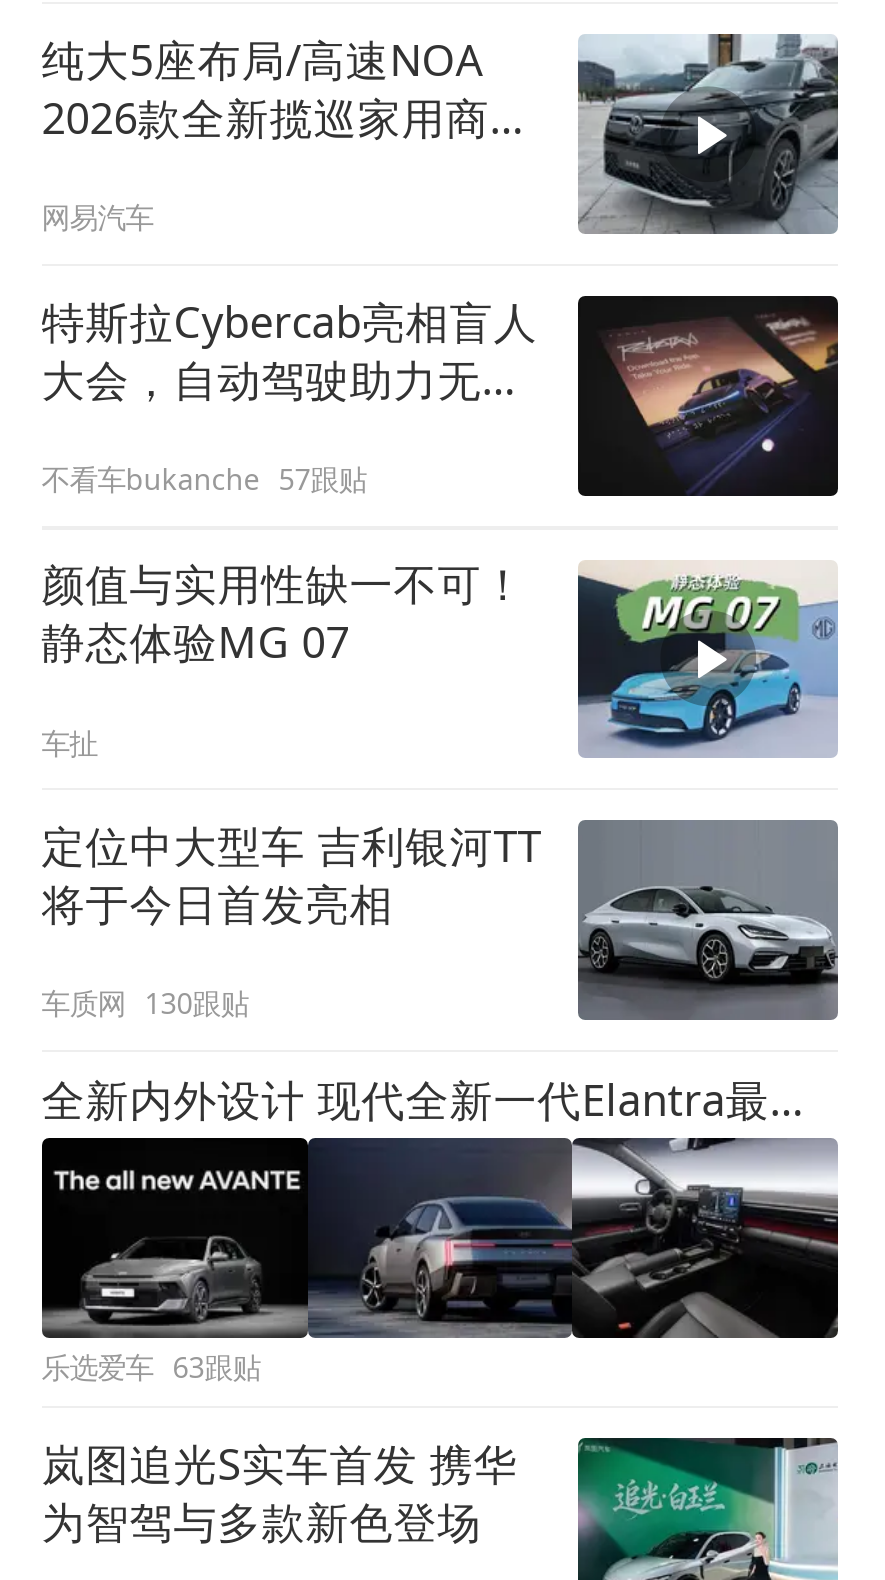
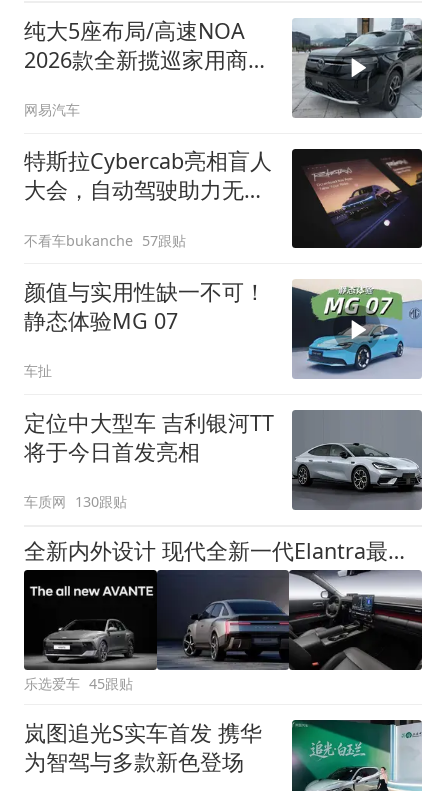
[41,1347,261,1385] 乐选爱车 63跟贴 -> [24,674,133,693] 乐选爱车 45跟贴

